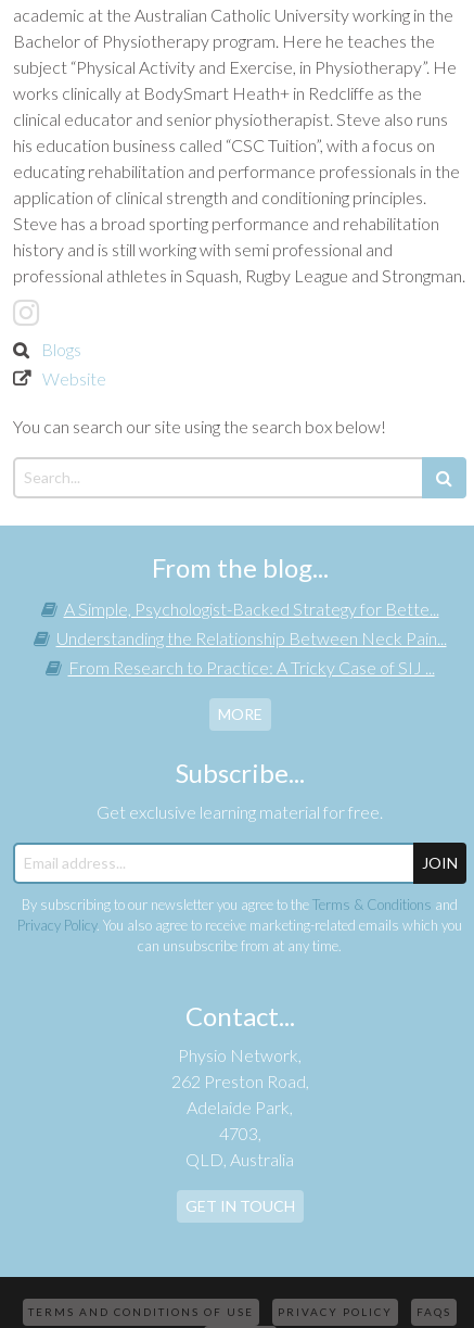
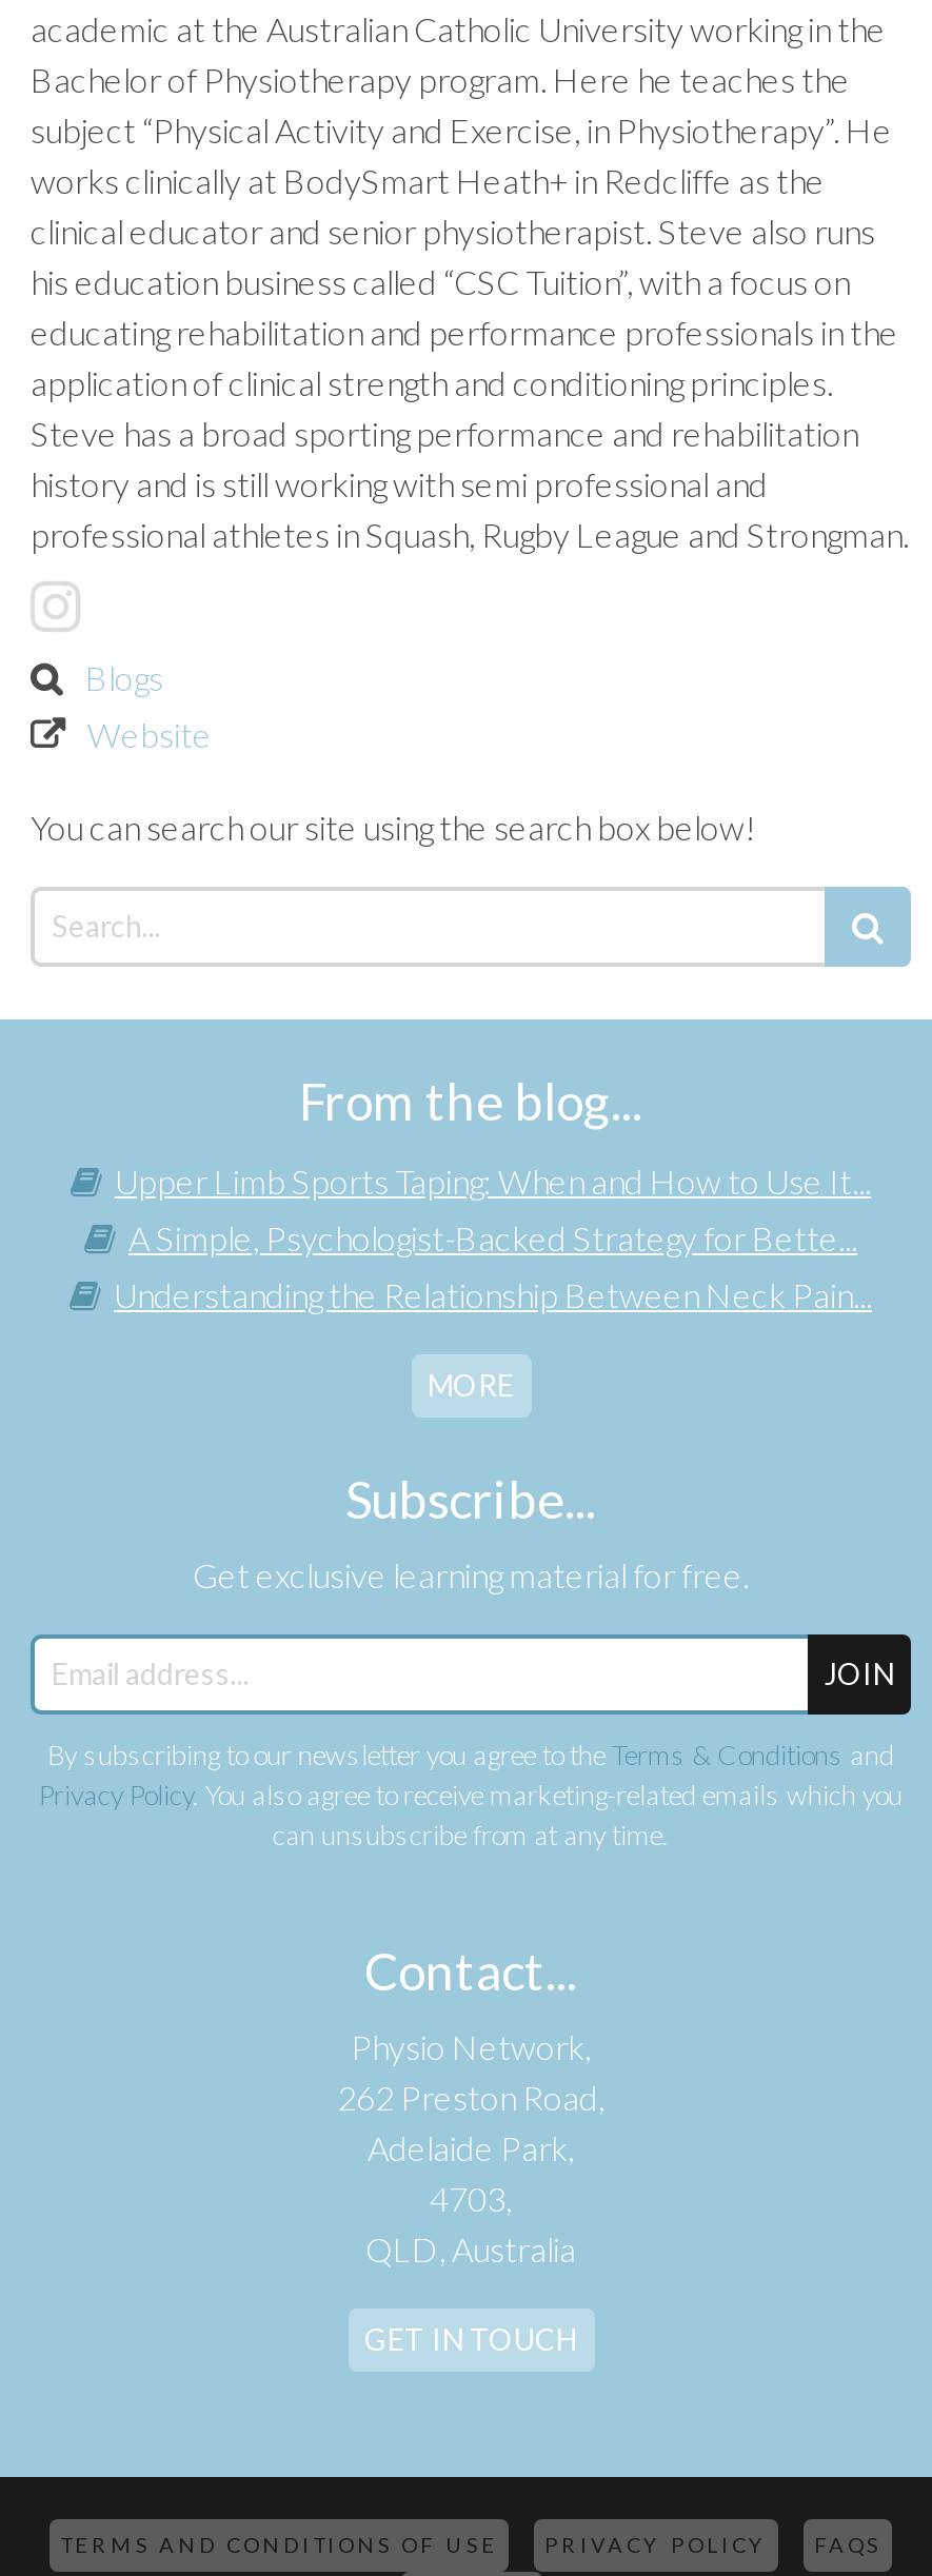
none -> [115,1161,871,1201] Upper Limb Sports Taping: When and How to Use It...
moved [56,598,446,648] -> [114,1217,872,1314]: A Simple, Psychologist-Backed Strategy for Bette... | Understanding the Relationship Between Neck Pain...
[68,657,434,678] From Research to Practice: A Tricky Case of SIJ ... -> none

